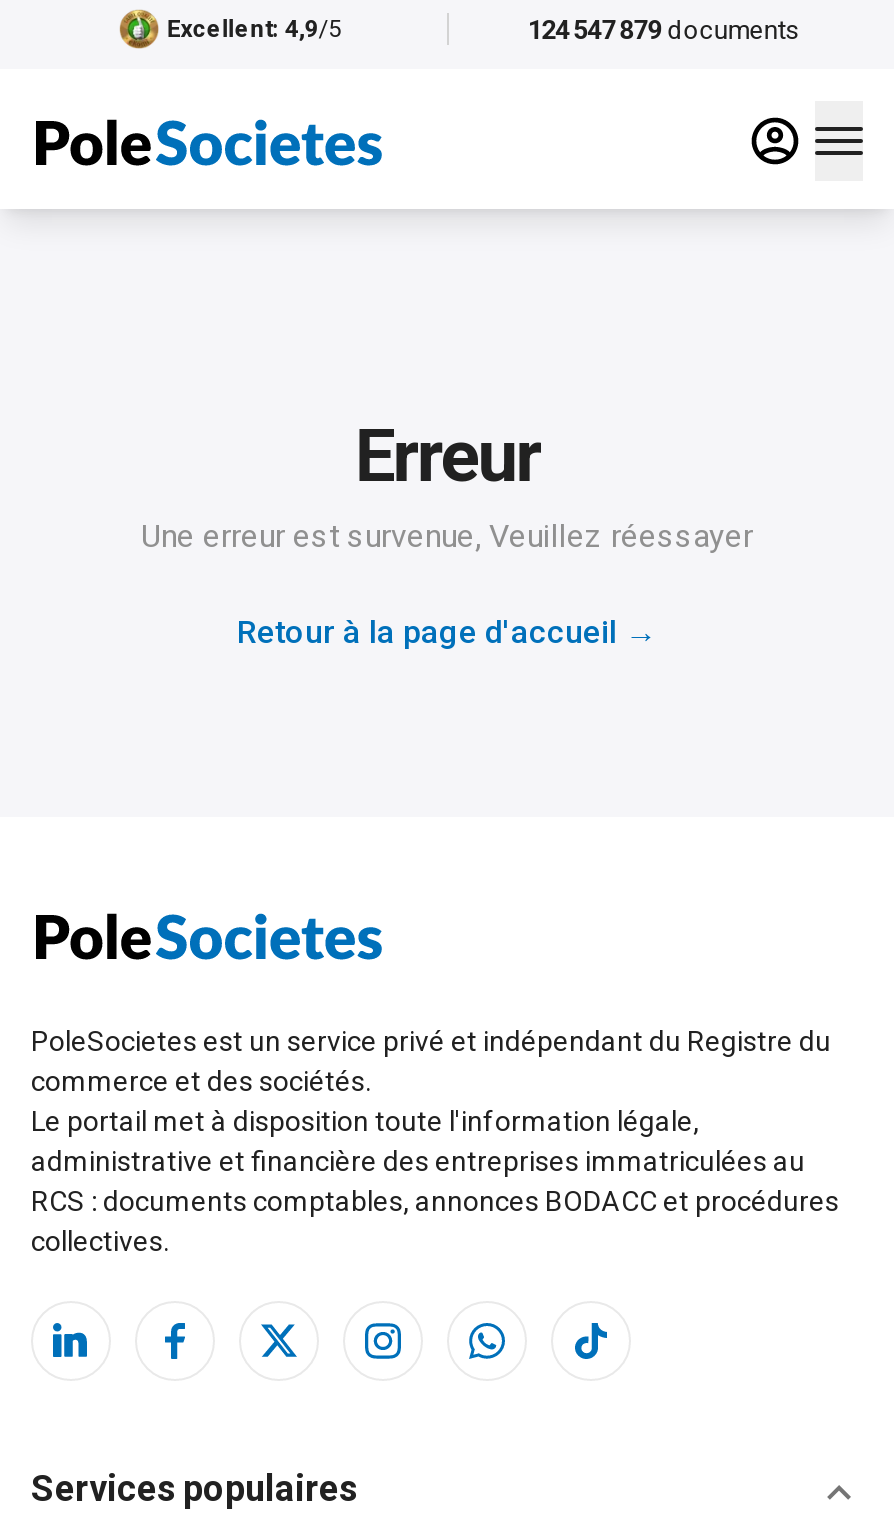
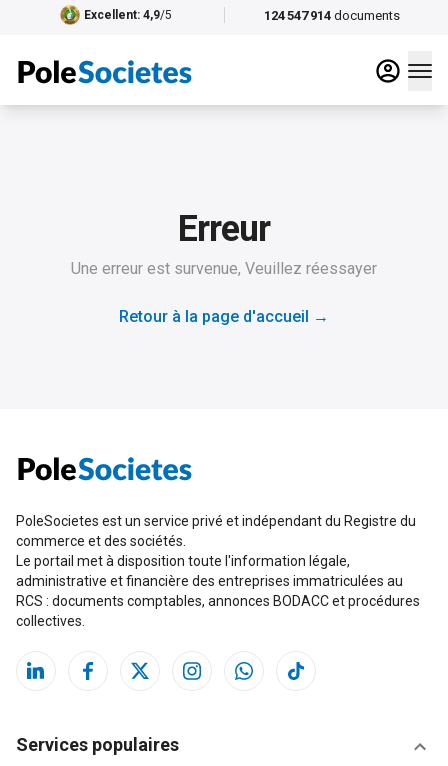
[527,14,799,44] 124 547 879 documents -> [264,7,400,22] 124 547 914 documents

